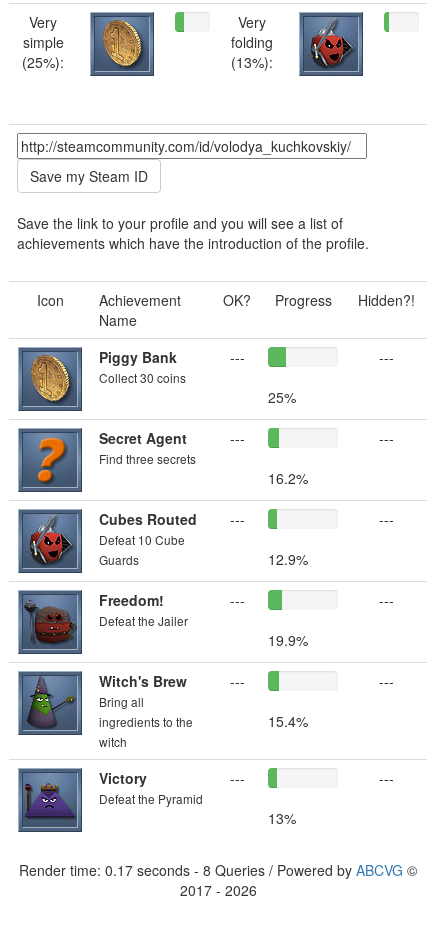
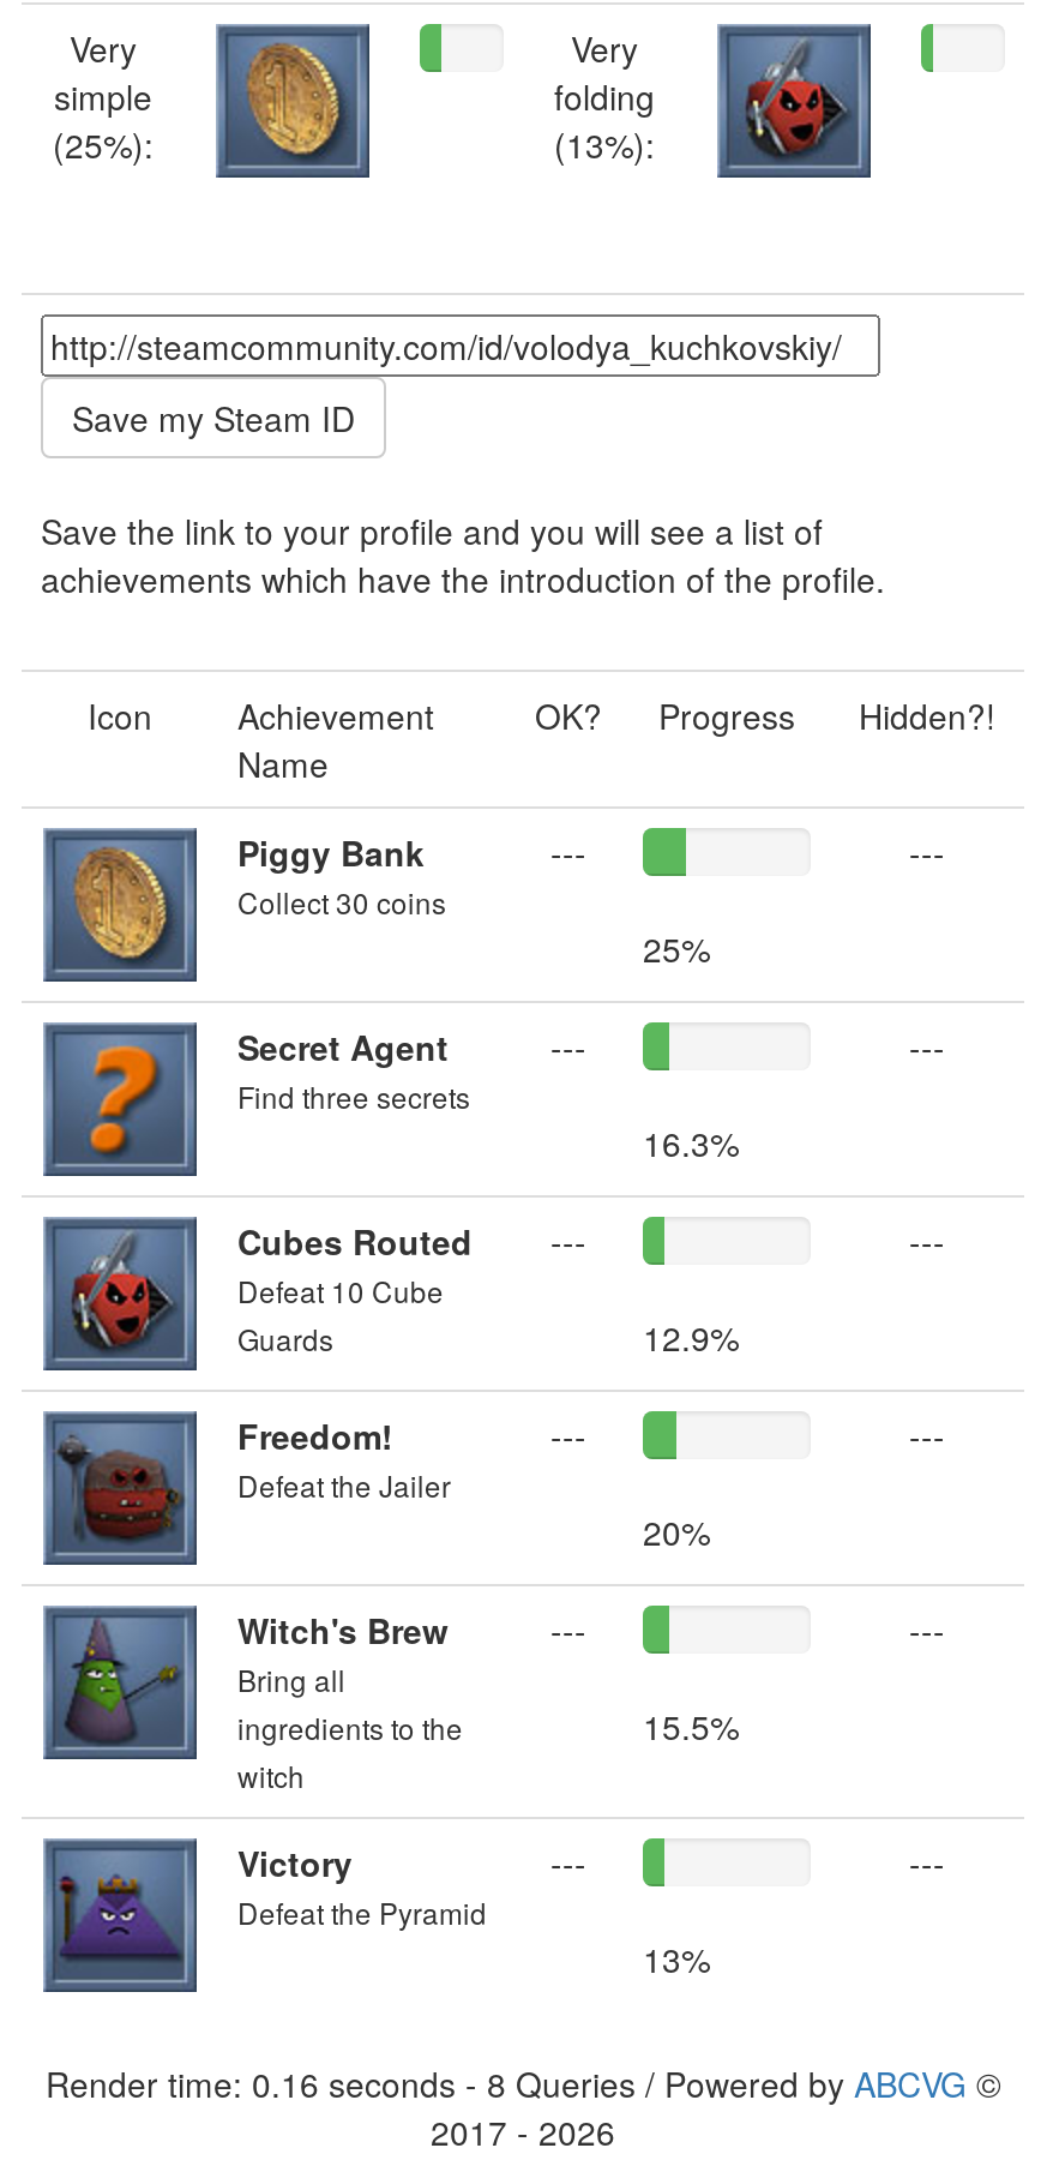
[268,468,308,488] 16.2% -> [643,1118,739,1166] 16.3%
[268,630,308,650] 19.9% -> [643,1507,710,1555] 20%
[268,711,308,731] 15.4% -> [643,1702,739,1750] 15.5%
[19,860,417,880] Render time: 0.17 seconds - 8 Queries / Powered by ABCVG © -> [46,2059,1000,2107] Render time: 0.16 seconds - 8 Queries / Powered by ABCVG ©

